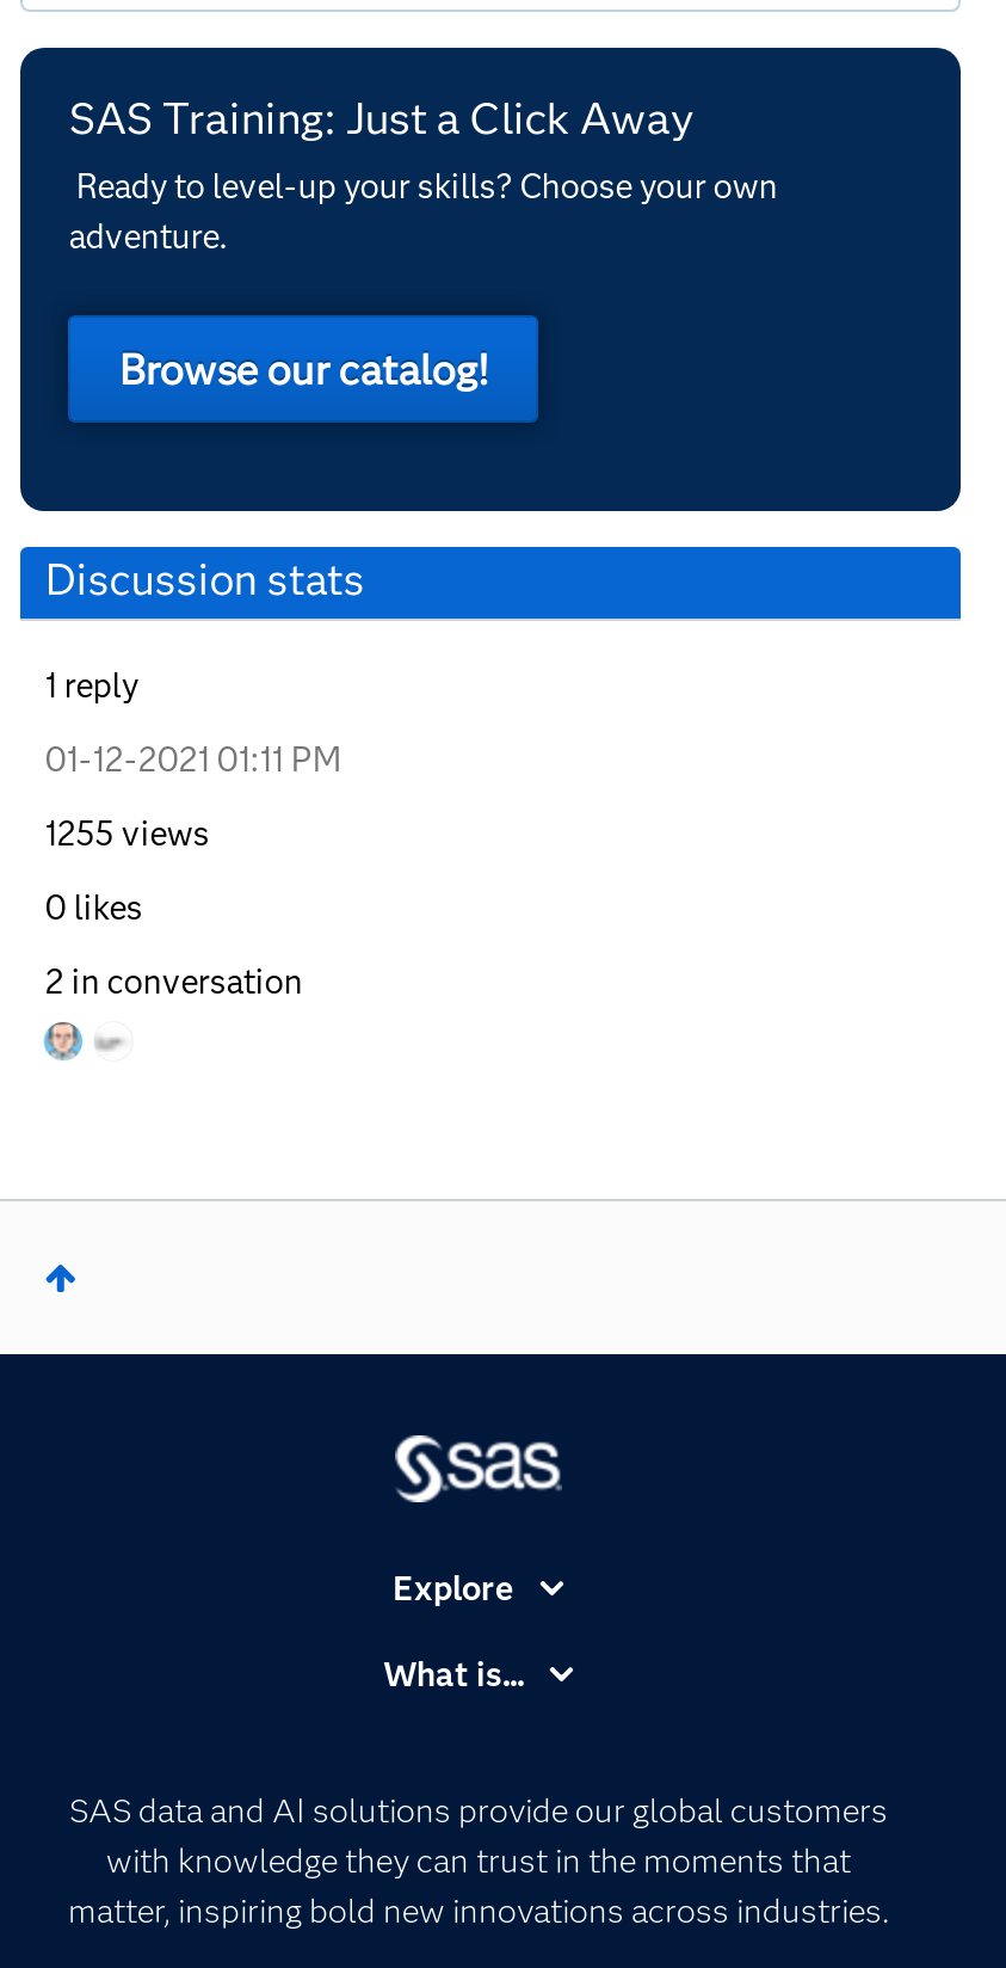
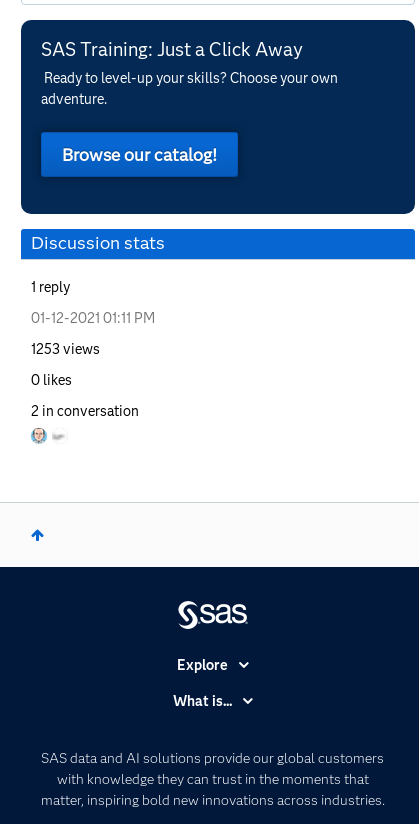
[45,811,210,854] 1255 views -> [31,340,100,358] 1253 views

